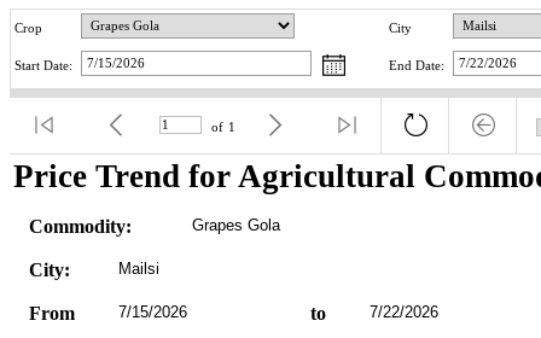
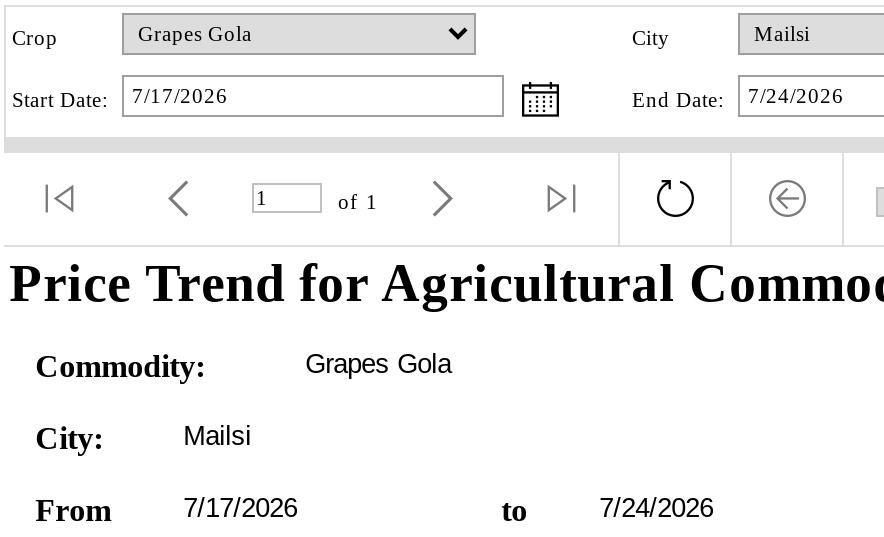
[118,303,187,321] 7/15/2026 -> [183,492,297,522] 7/17/2026
[369,303,438,321] 7/22/2026 -> [599,492,713,522] 7/24/2026

